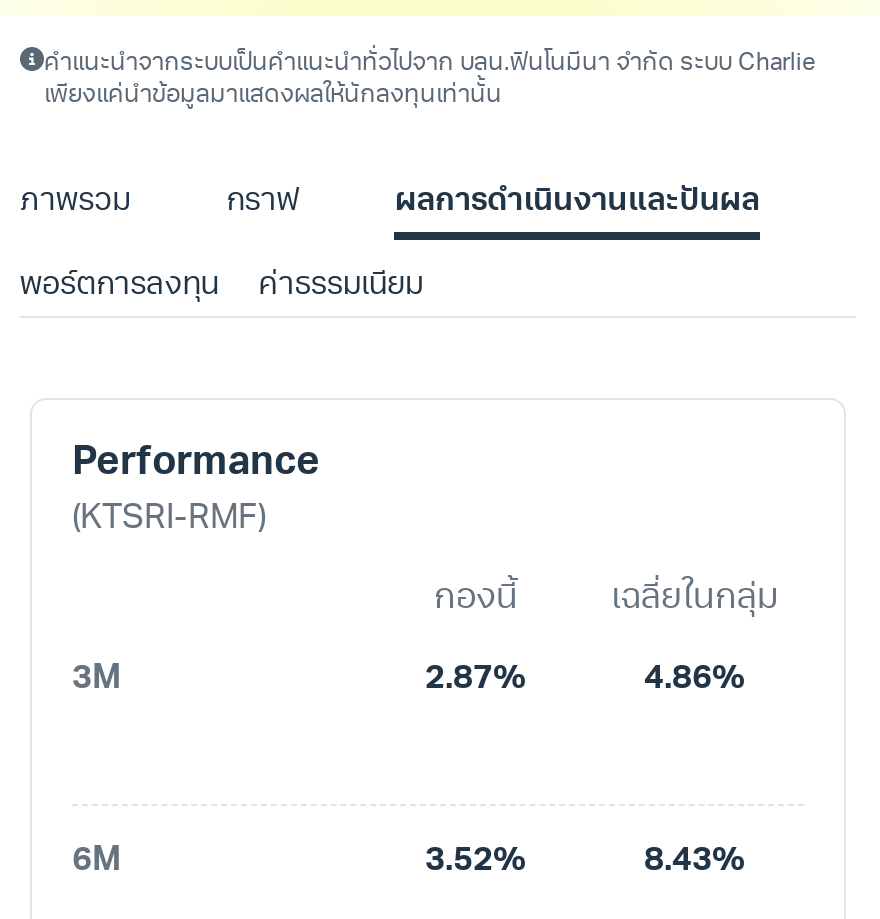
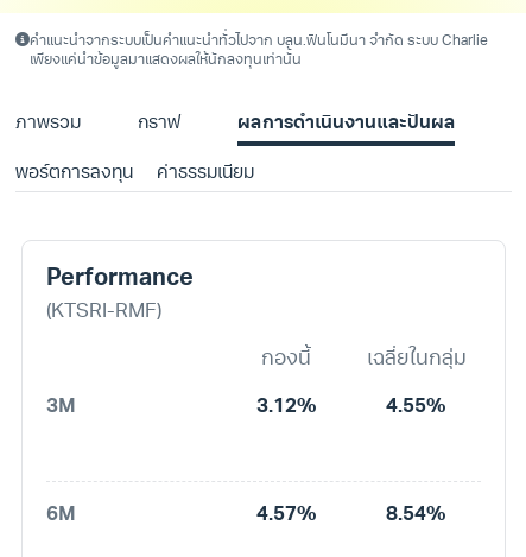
[425,662,527,696] 2.87% -> [256,397,316,417] 3.12%
[644,662,746,696] 4.86% -> [386,397,446,417] 4.55%
[425,844,527,878] 3.52% -> [256,505,316,525] 4.57%
[644,844,746,878] 8.43% -> [386,505,446,525] 8.54%

